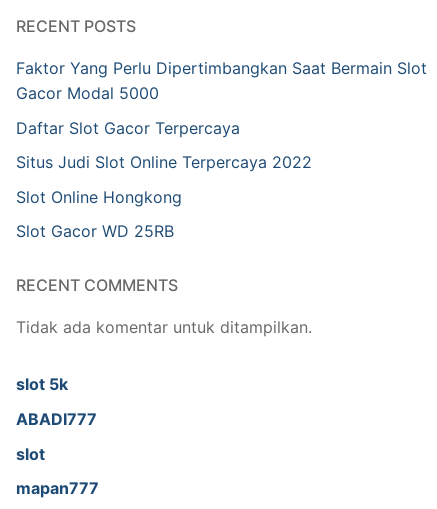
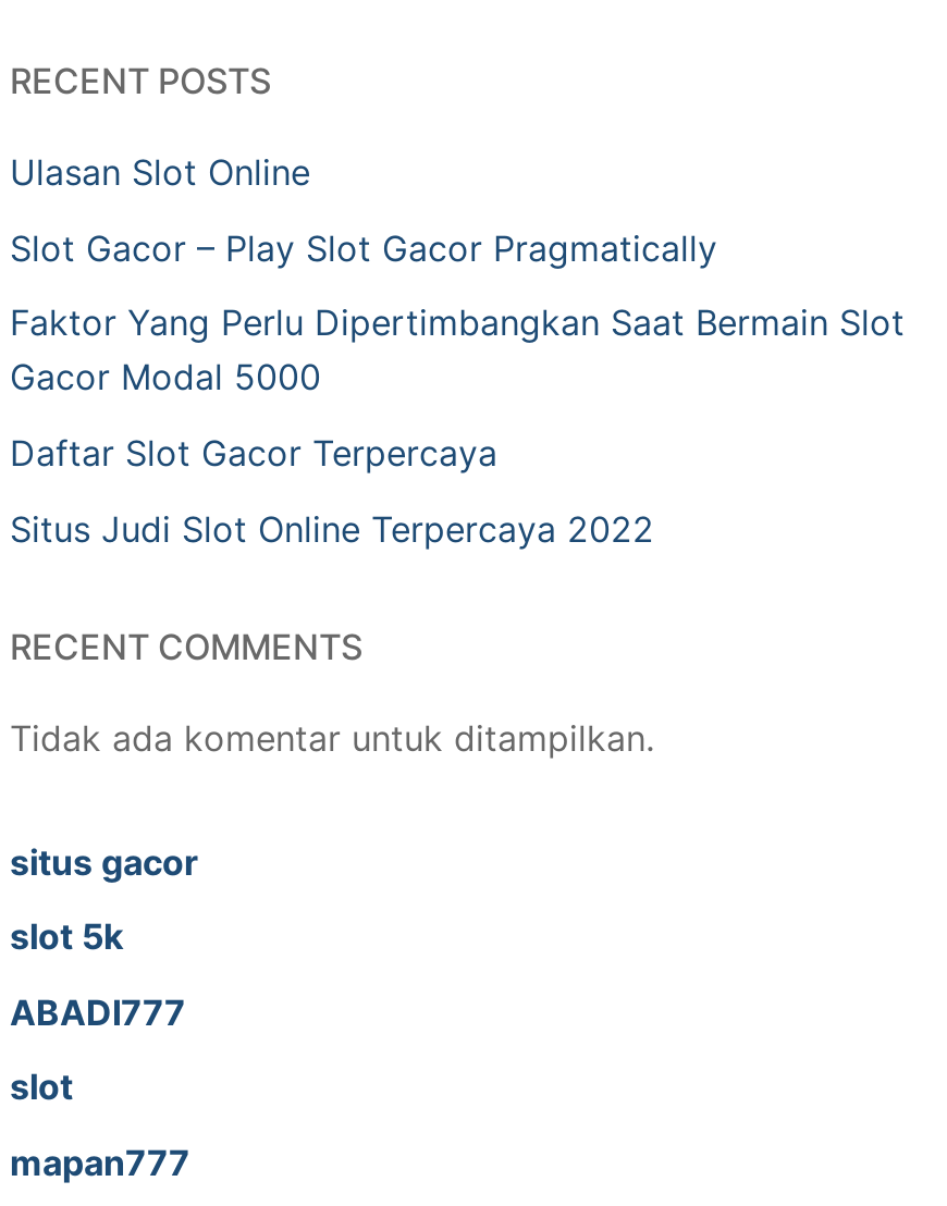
none -> [10,150,717,269] Ulasan Slot Online | Slot Gacor – Play Slot Gacor Pragmatically
moved [16,58,427,172] -> [10,301,905,549]: Faktor Yang Perlu Dipertimbangkan Saat Bermain Slot | Gacor Modal 5000 | Daftar Slot Gacor Terpercaya | Situs Judi Slot Online Terpercaya 2022
[16,187,182,241] Slot Online Hongkong | Slot Gacor WD 25RB -> none
none -> [10,839,199,883] situs gacor

